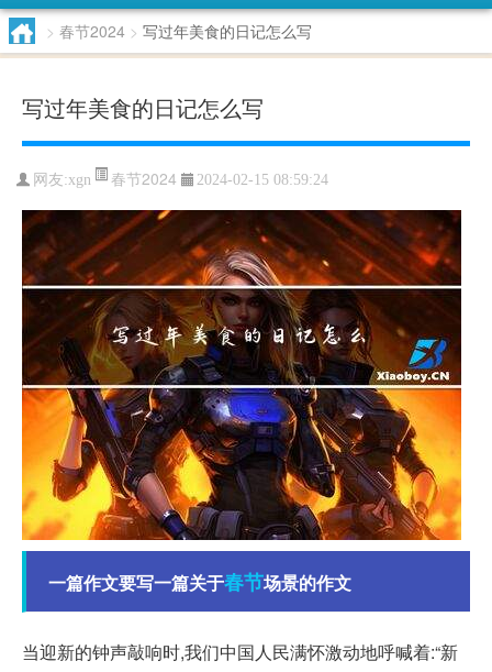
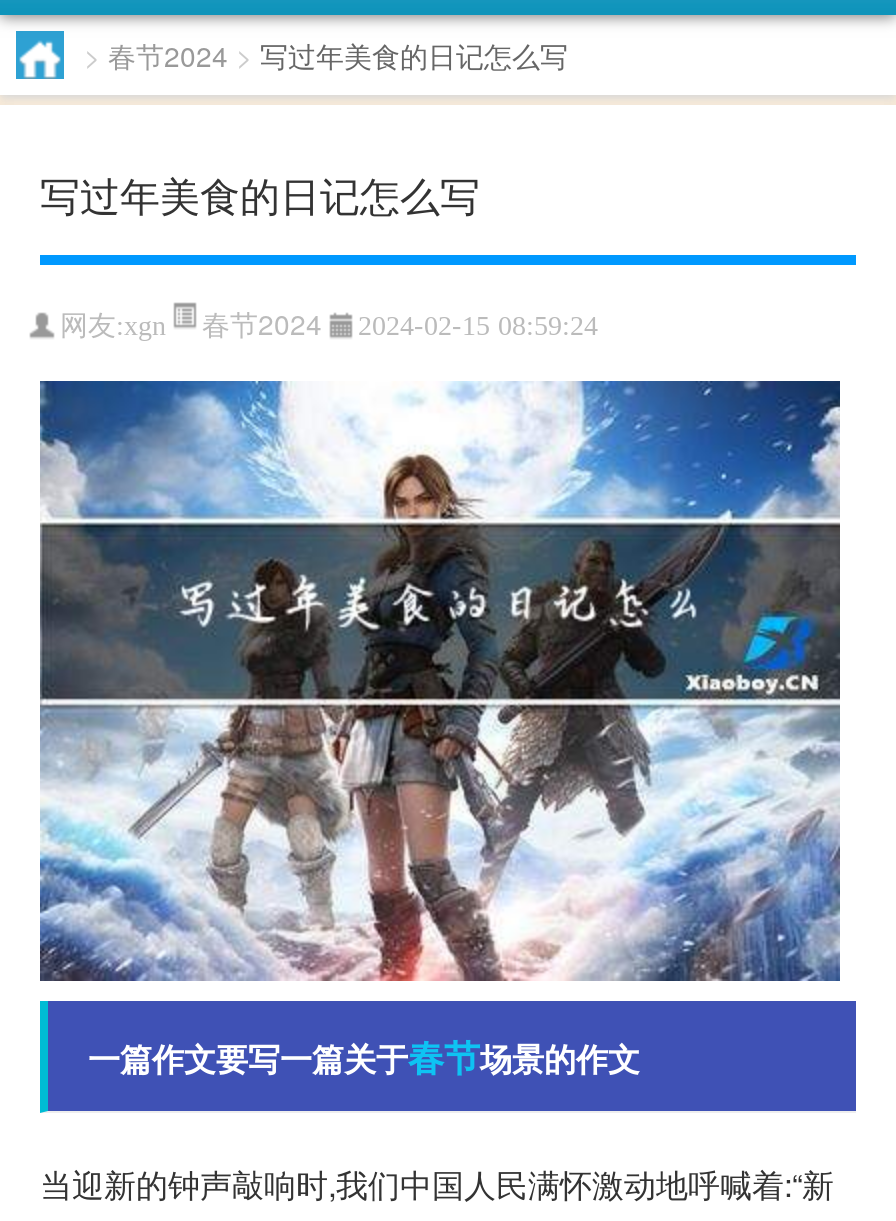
[21,209,462,541] [image] -> [38,379,842,983] [image]

